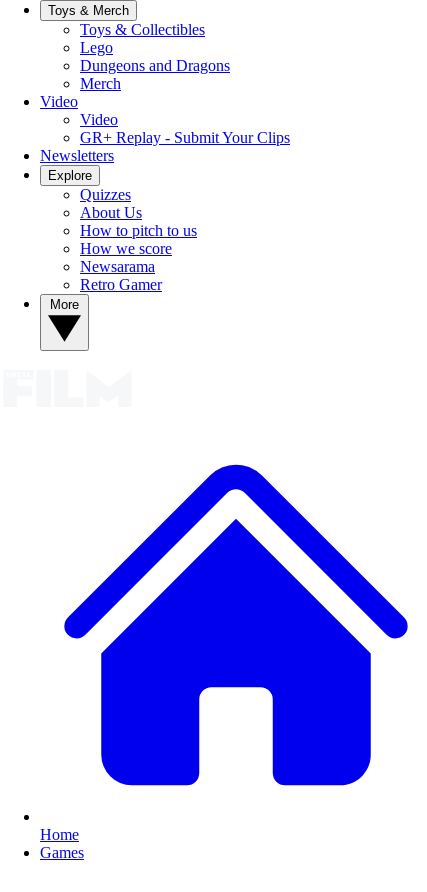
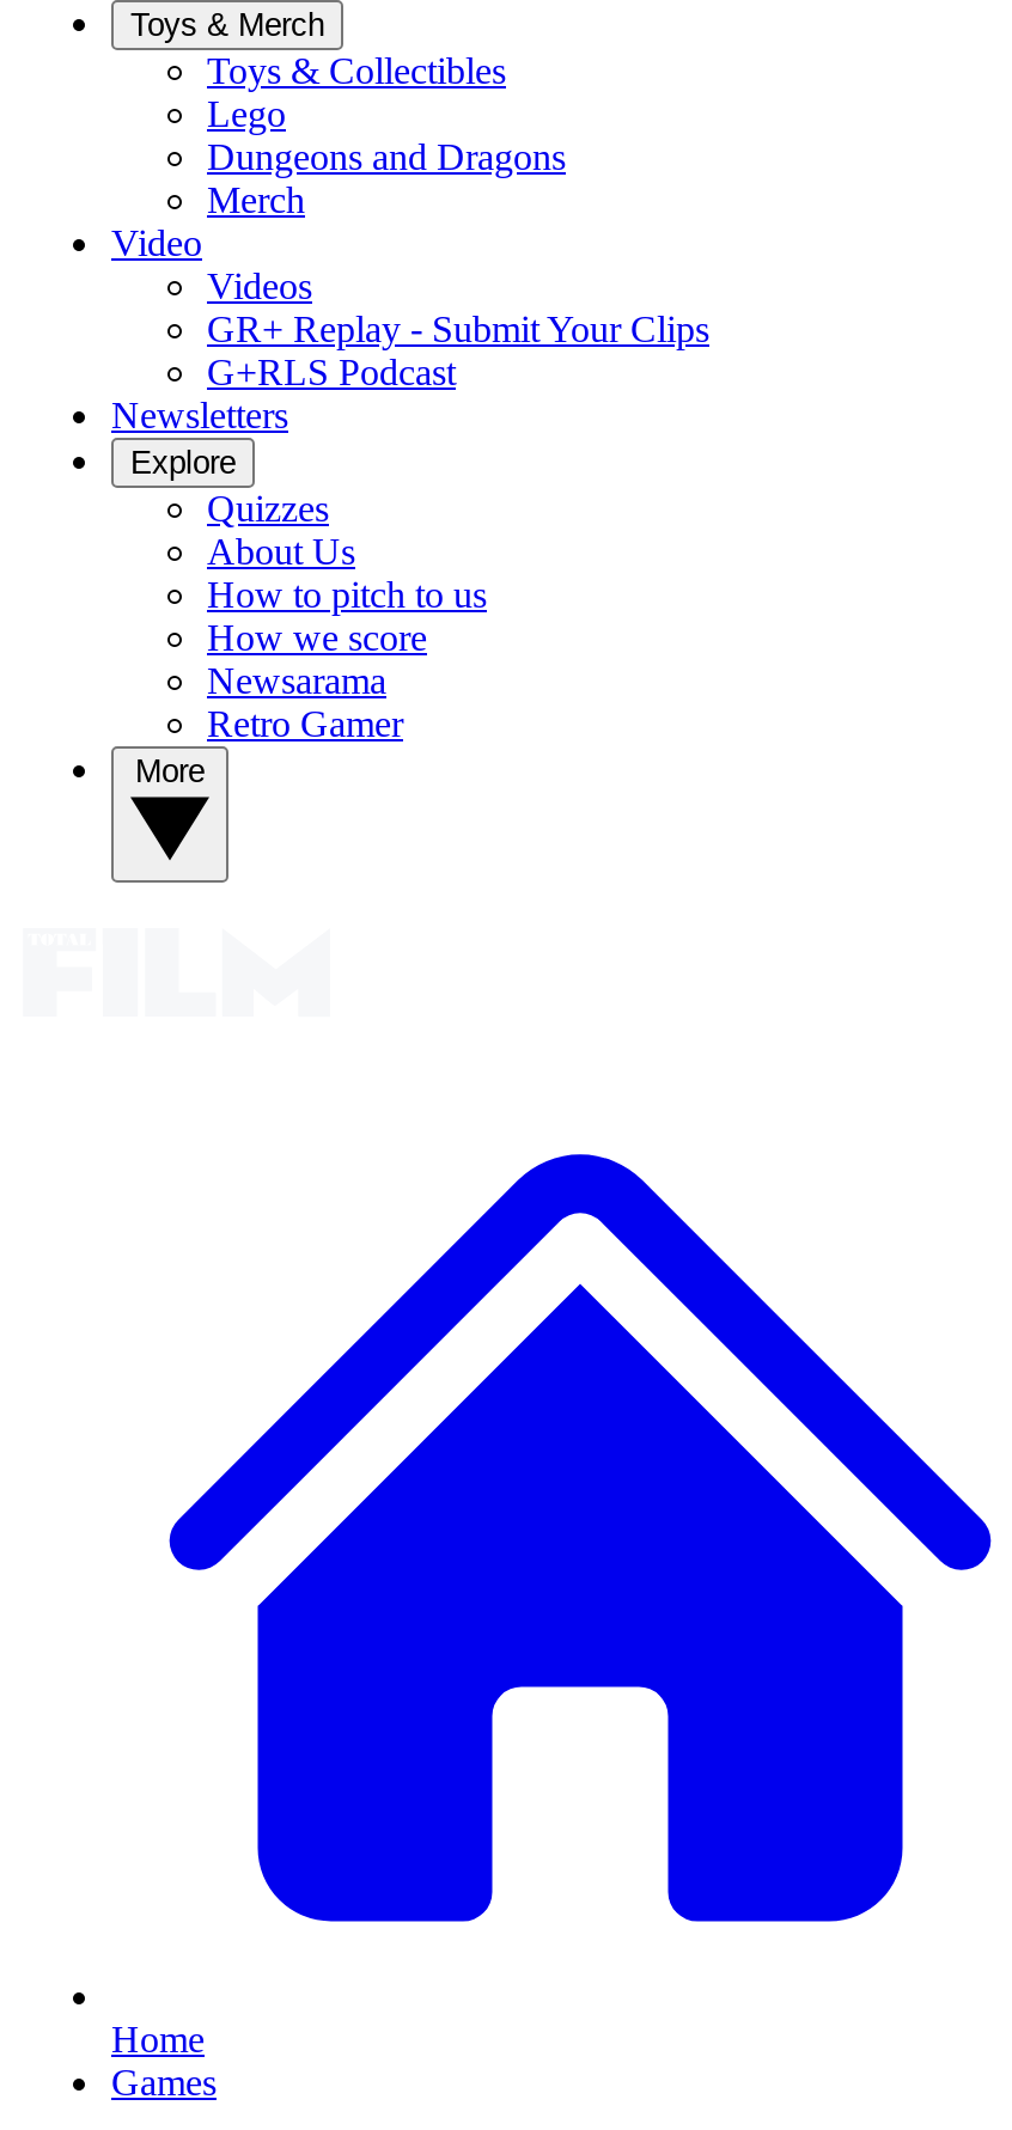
[80,110,118,127] Video -> [207,264,312,305] Videos
none -> [207,350,456,391] G+RLS Podcast

